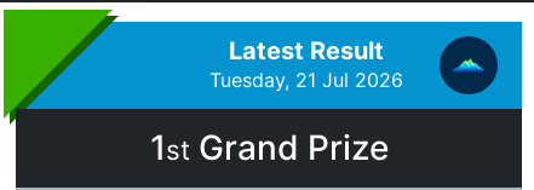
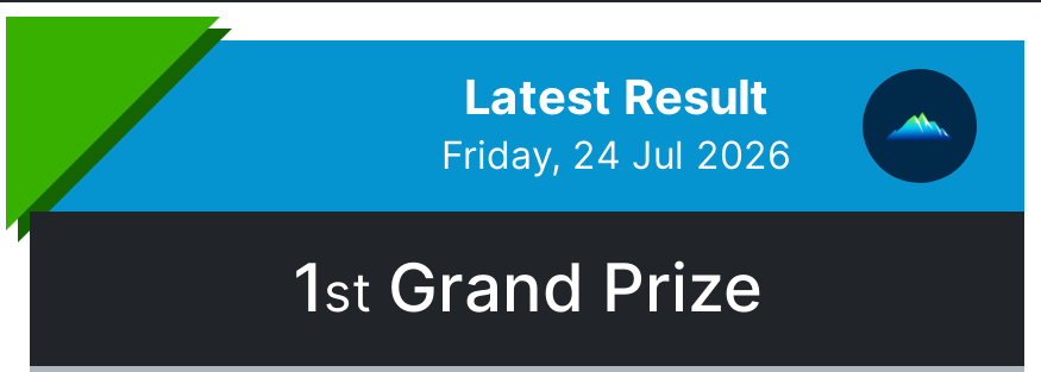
[209,68,403,92] Tuesday, 21 Jul 2026 -> [441,131,791,178] Friday, 24 Jul 2026

